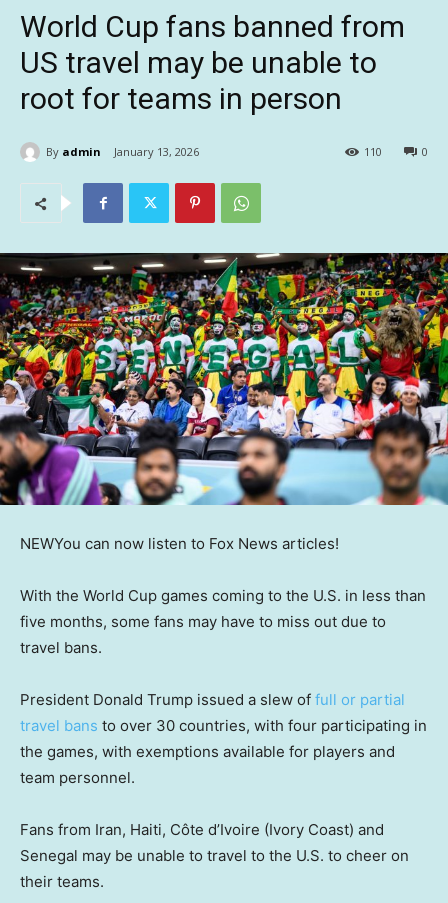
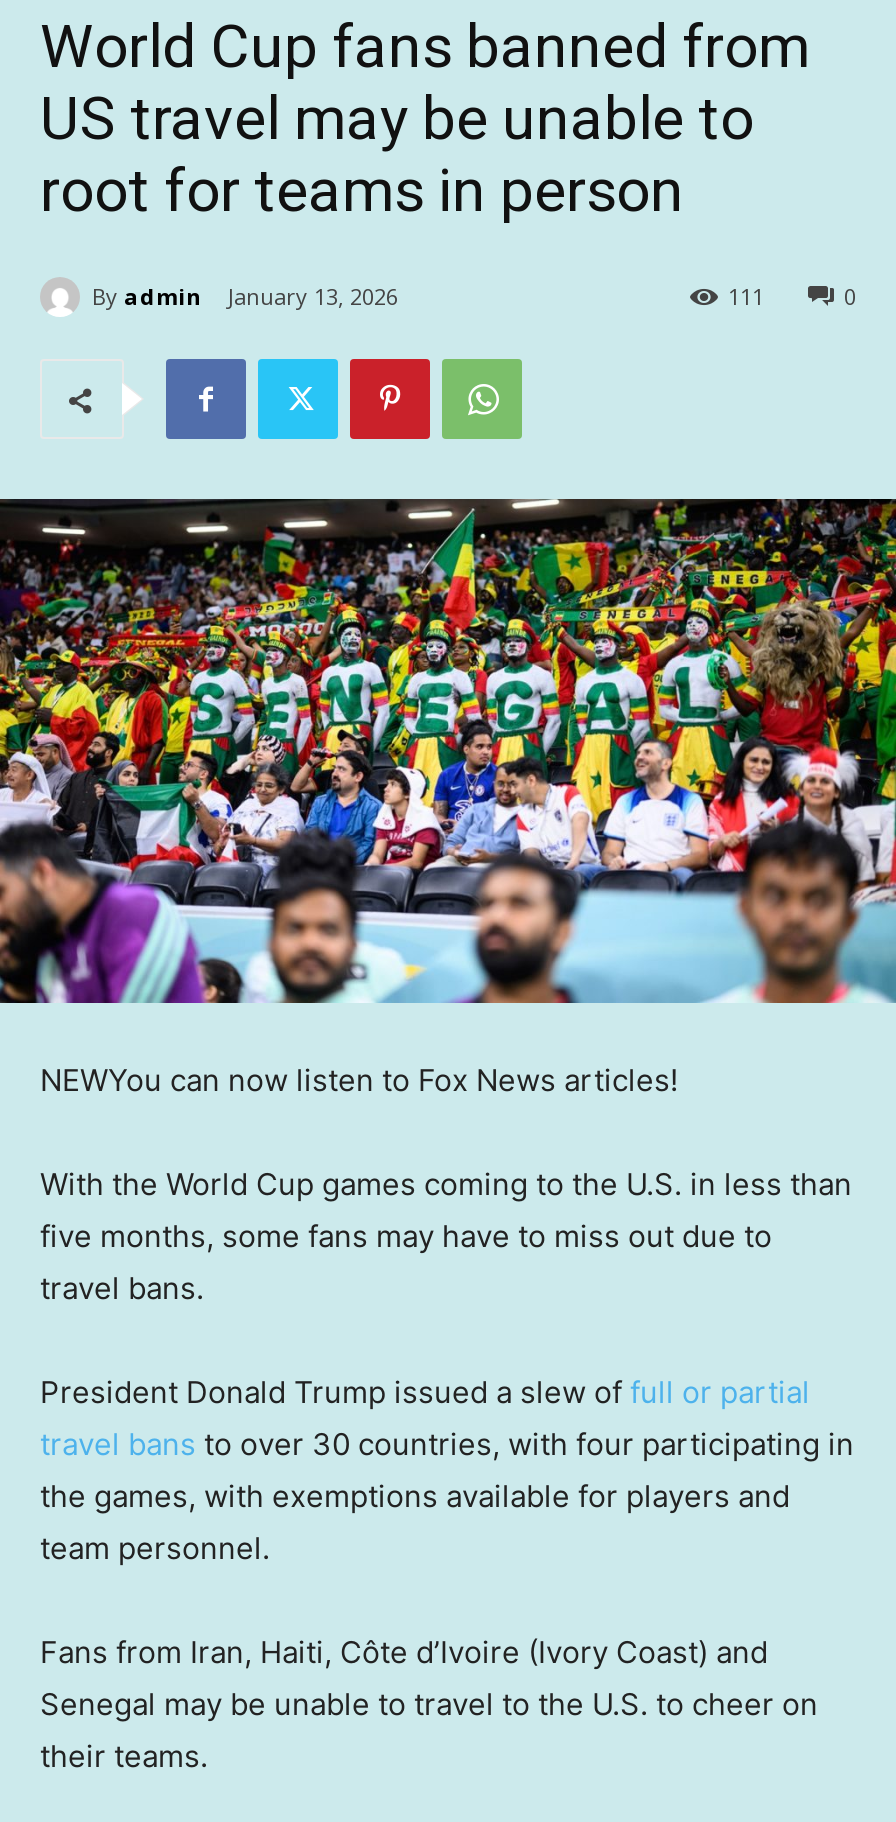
[364,144,382,159] 110 -> [728,281,764,311] 111

